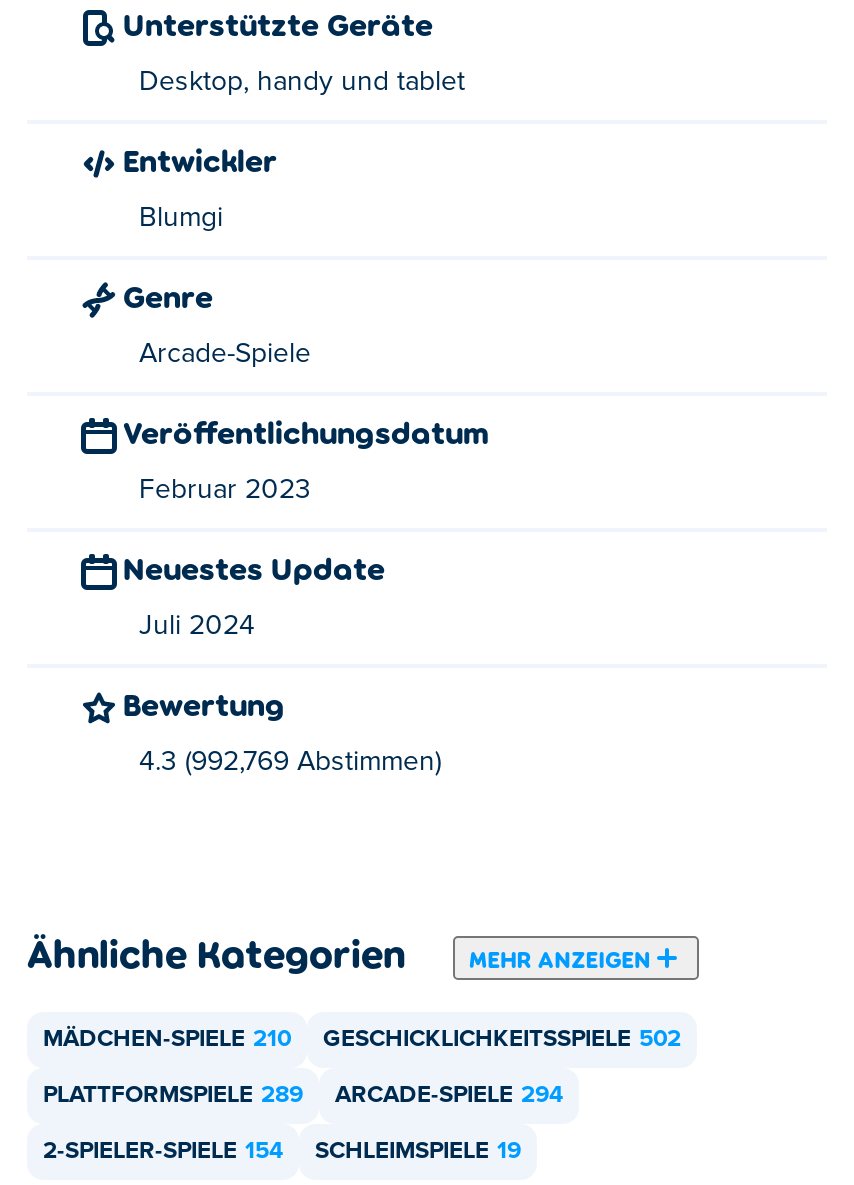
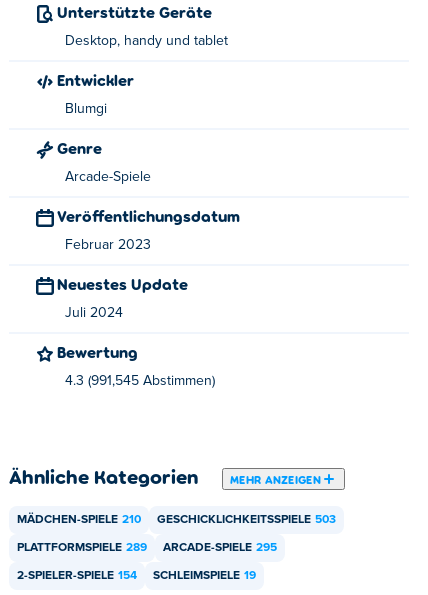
[139,748,441,776] 4.3 (992,769 Abstimmen) -> [65,374,215,388] 4.3 (991,545 Abstimmen)
[323,1028,681,1052] GESCHICKLICHKEITSSPIELE 502 -> [157,514,336,526] GESCHICKLICHKEITSSPIELE 503
[335,1084,563,1108] ARCADE-SPIELE 294 -> [163,542,277,554] ARCADE-SPIELE 295

